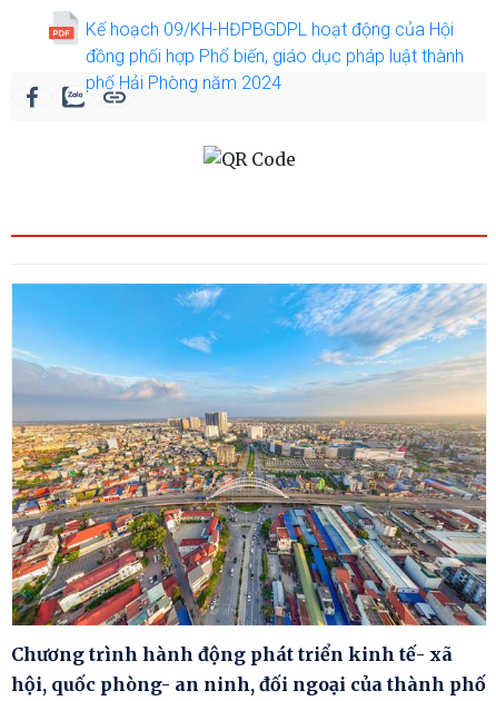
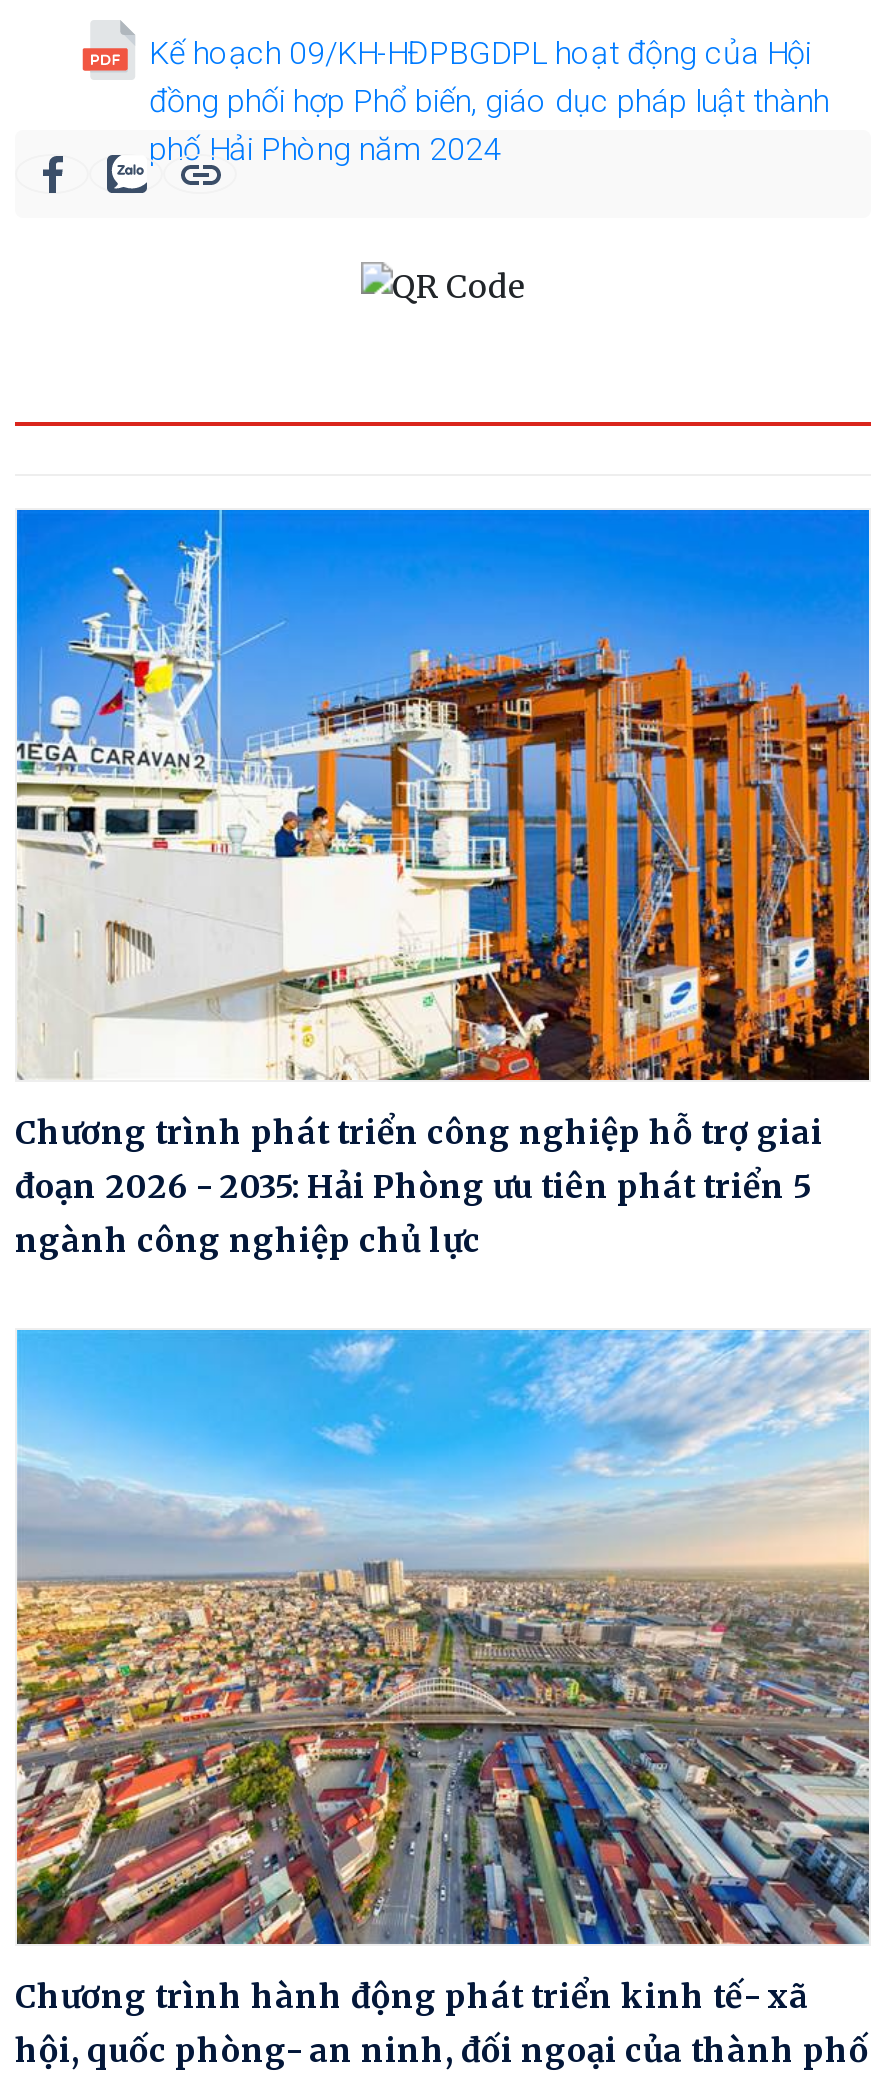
none -> [15,508,871,1260] [image] | Chương trình phát triển công nghiệp hỗ trợ giai | đoạn 2026 - 2035: Hải Phòng ưu tiên phát triển 5 | ngành công nghiệp chủ lực

